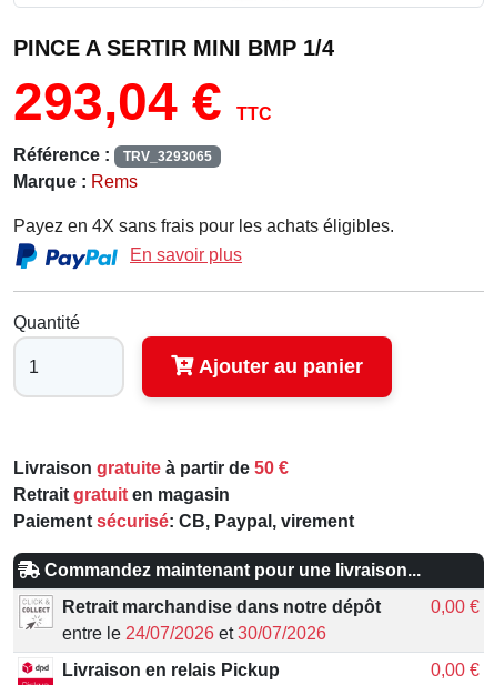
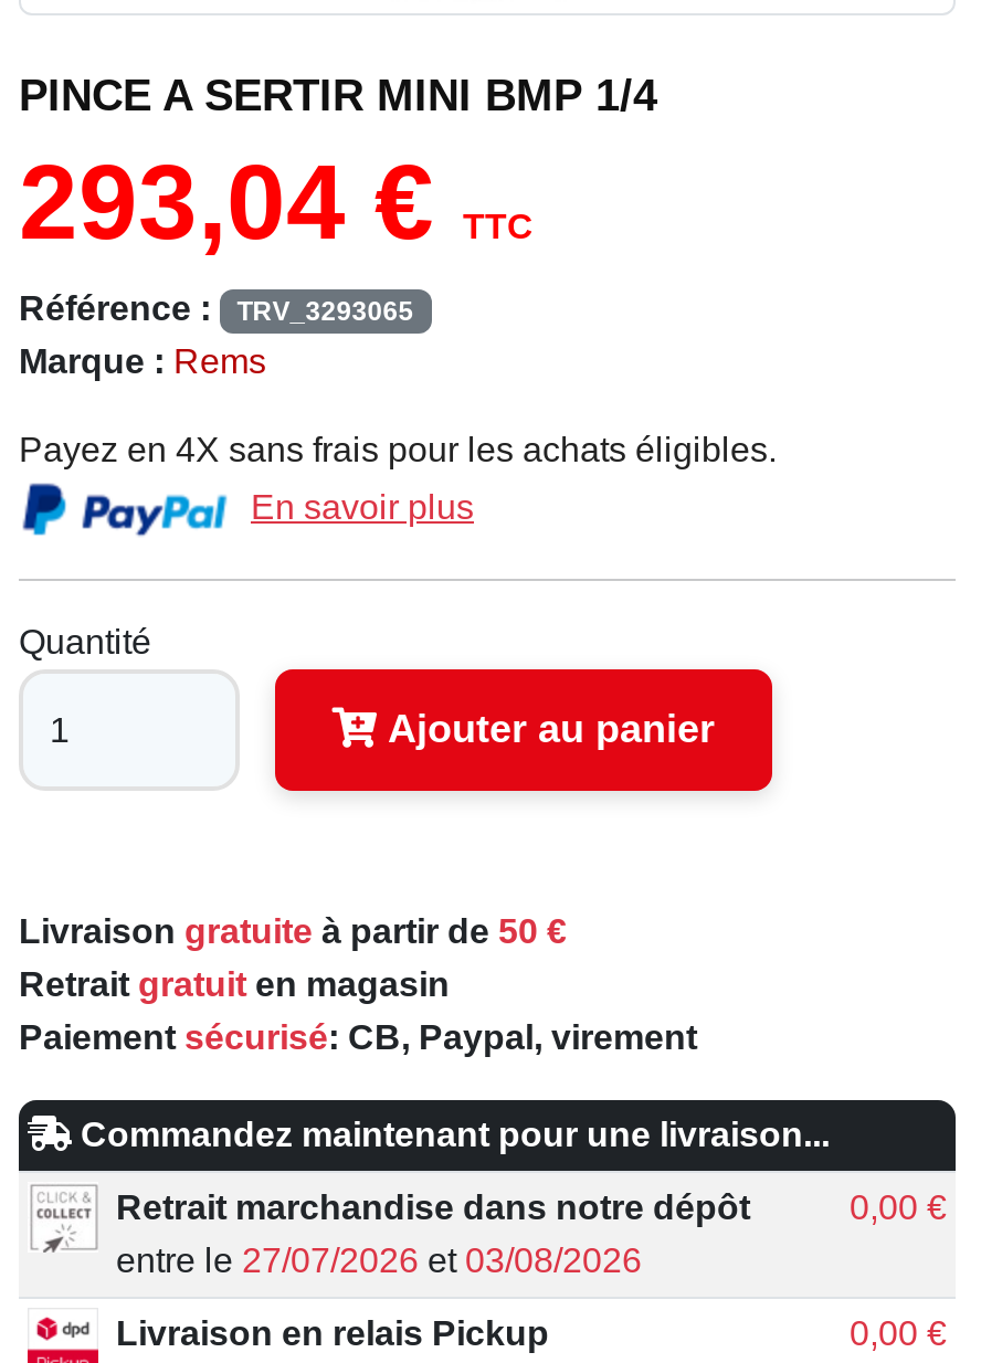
[62,624,326,643] entre le 24/07/2026 et 30/07/2026 -> [116,1242,642,1279] entre le 27/07/2026 et 03/08/2026

